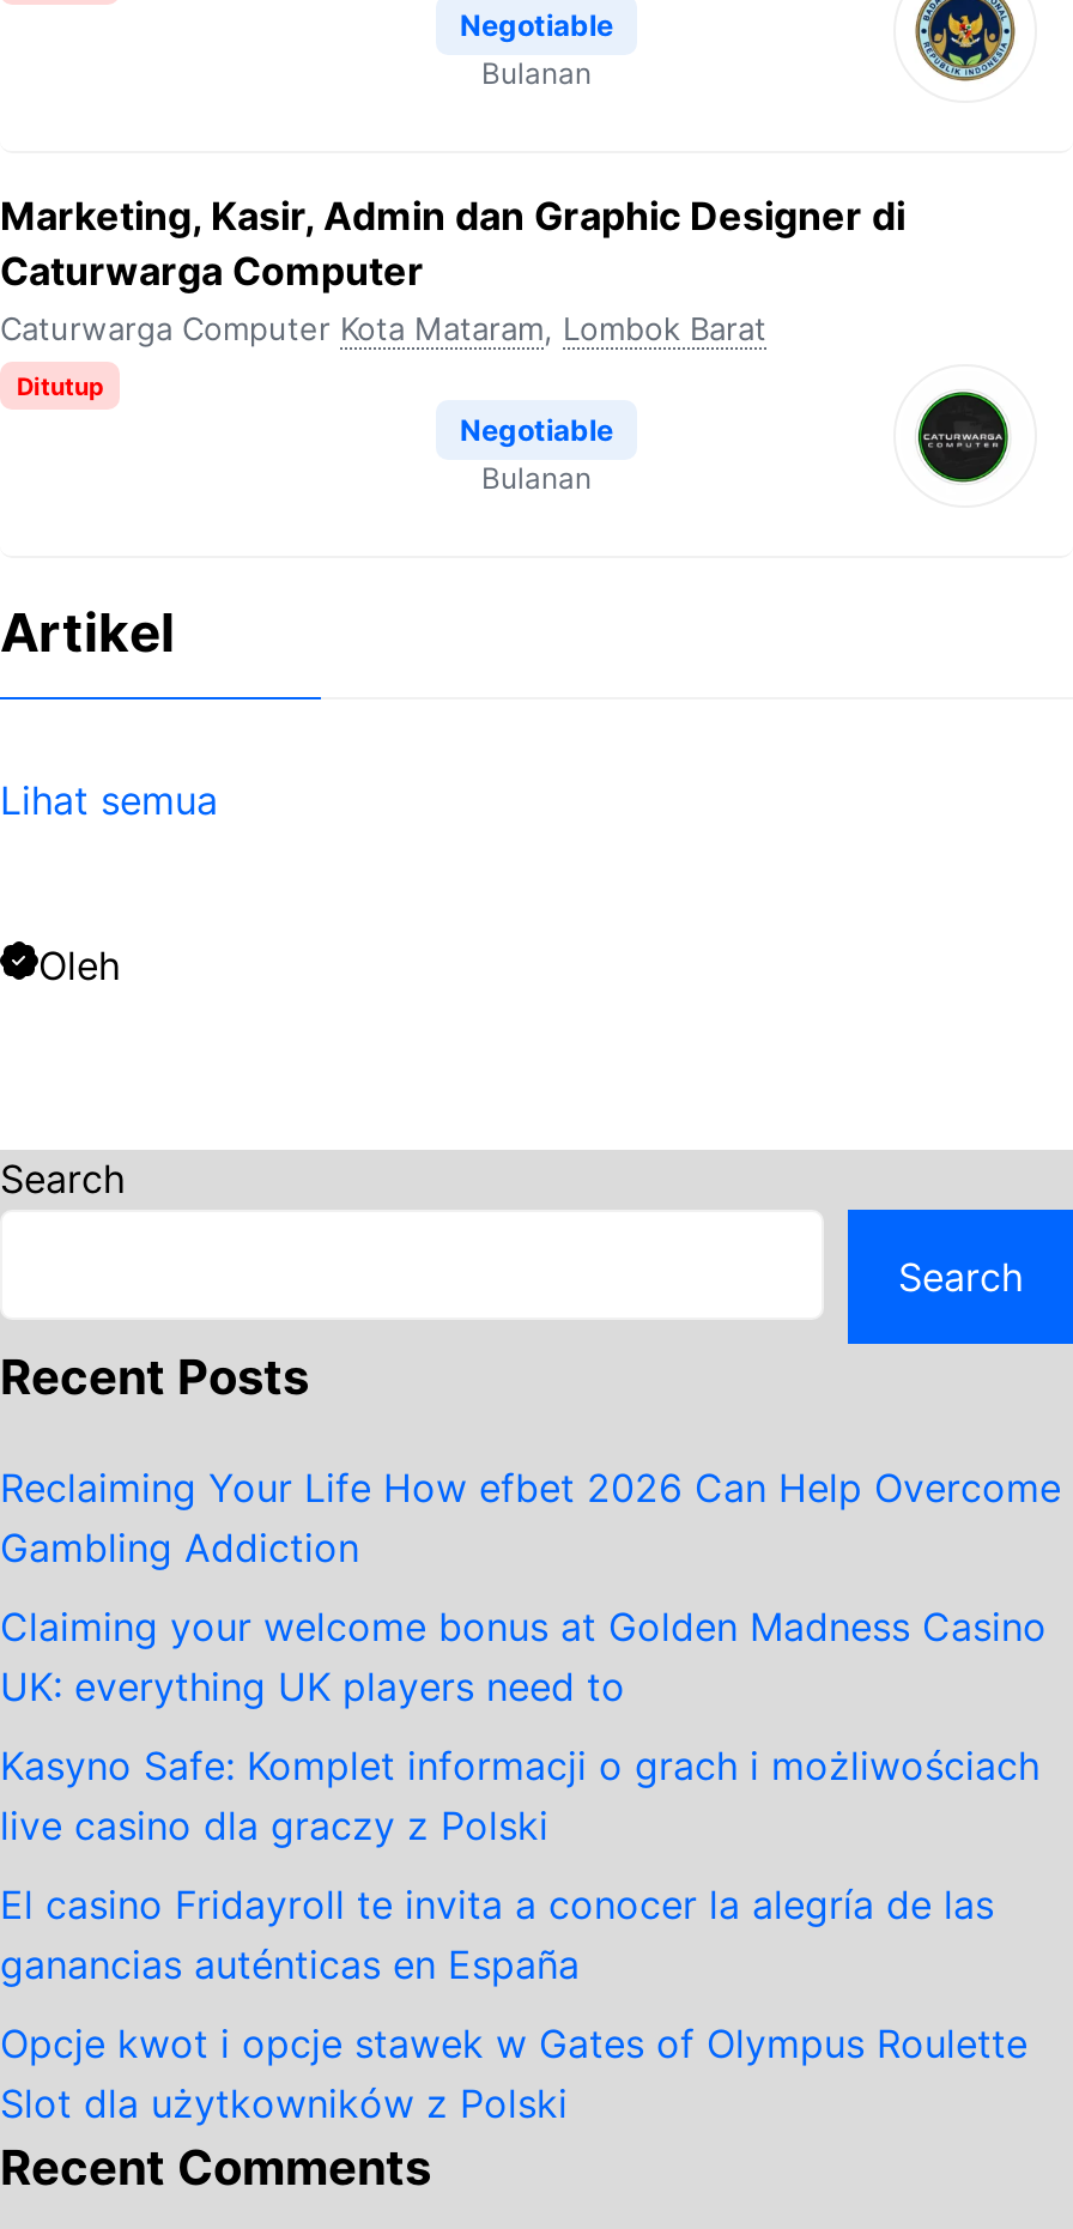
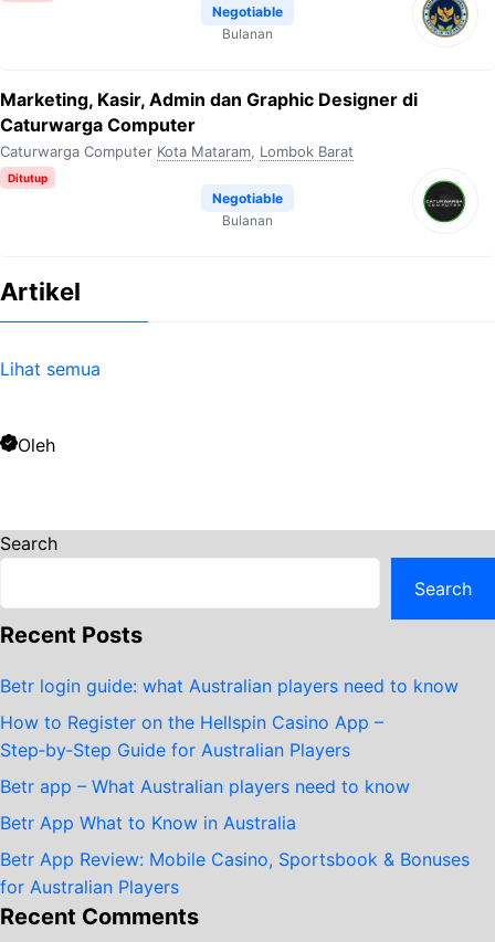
[0,1464,1061,1572] Reclaiming Your Life How efbet 2026 Can Help Overcome | Gambling Addiction -> [0,675,459,697] Betr login guide: what Australian players need to know
[0,1603,1047,1711] Claiming your welcome bonus at Golden Madness Casino | UK: everything UK players need to -> [0,712,383,761] How to Register on the Hellspin Casino App – | Step‑by‑Step Guide for Australian Players
[0,1742,1039,1850] Kasyno Safe: Komplet informacji o grach i możliwościach | live casino dla graczy z Polski -> [0,776,410,798] Betr app – What Australian players need to know
[0,1881,994,1989] El casino Fridayroll te invita a conocer la alegría de las | ganancias auténticas en España -> [0,812,296,834] Betr App What to Know in Australia
[0,2020,1027,2128] Opcje kwot i opcje stawek w Gates of Olympus Roulette | Slot dla użytkowników z Polski -> [0,848,470,898] Betr App Review: Mobile Casino, Sportsbook & Bonuses | for Australian Players

